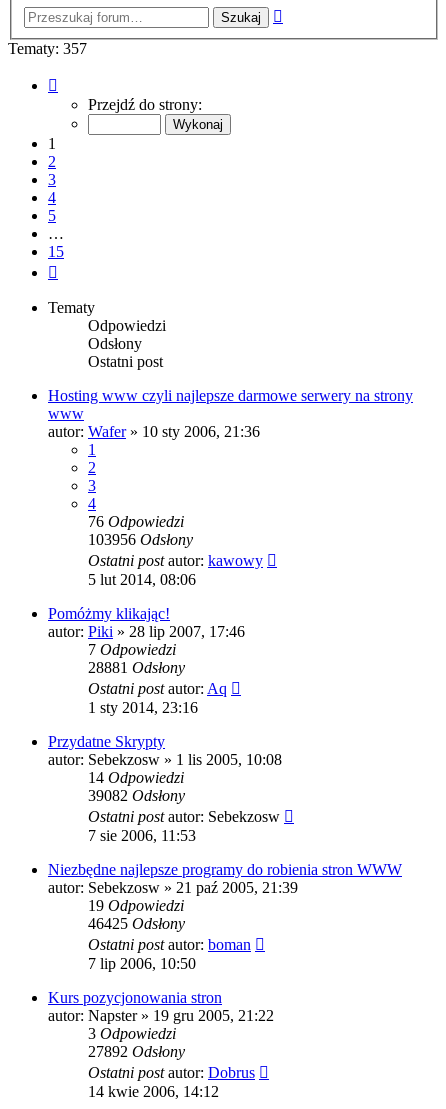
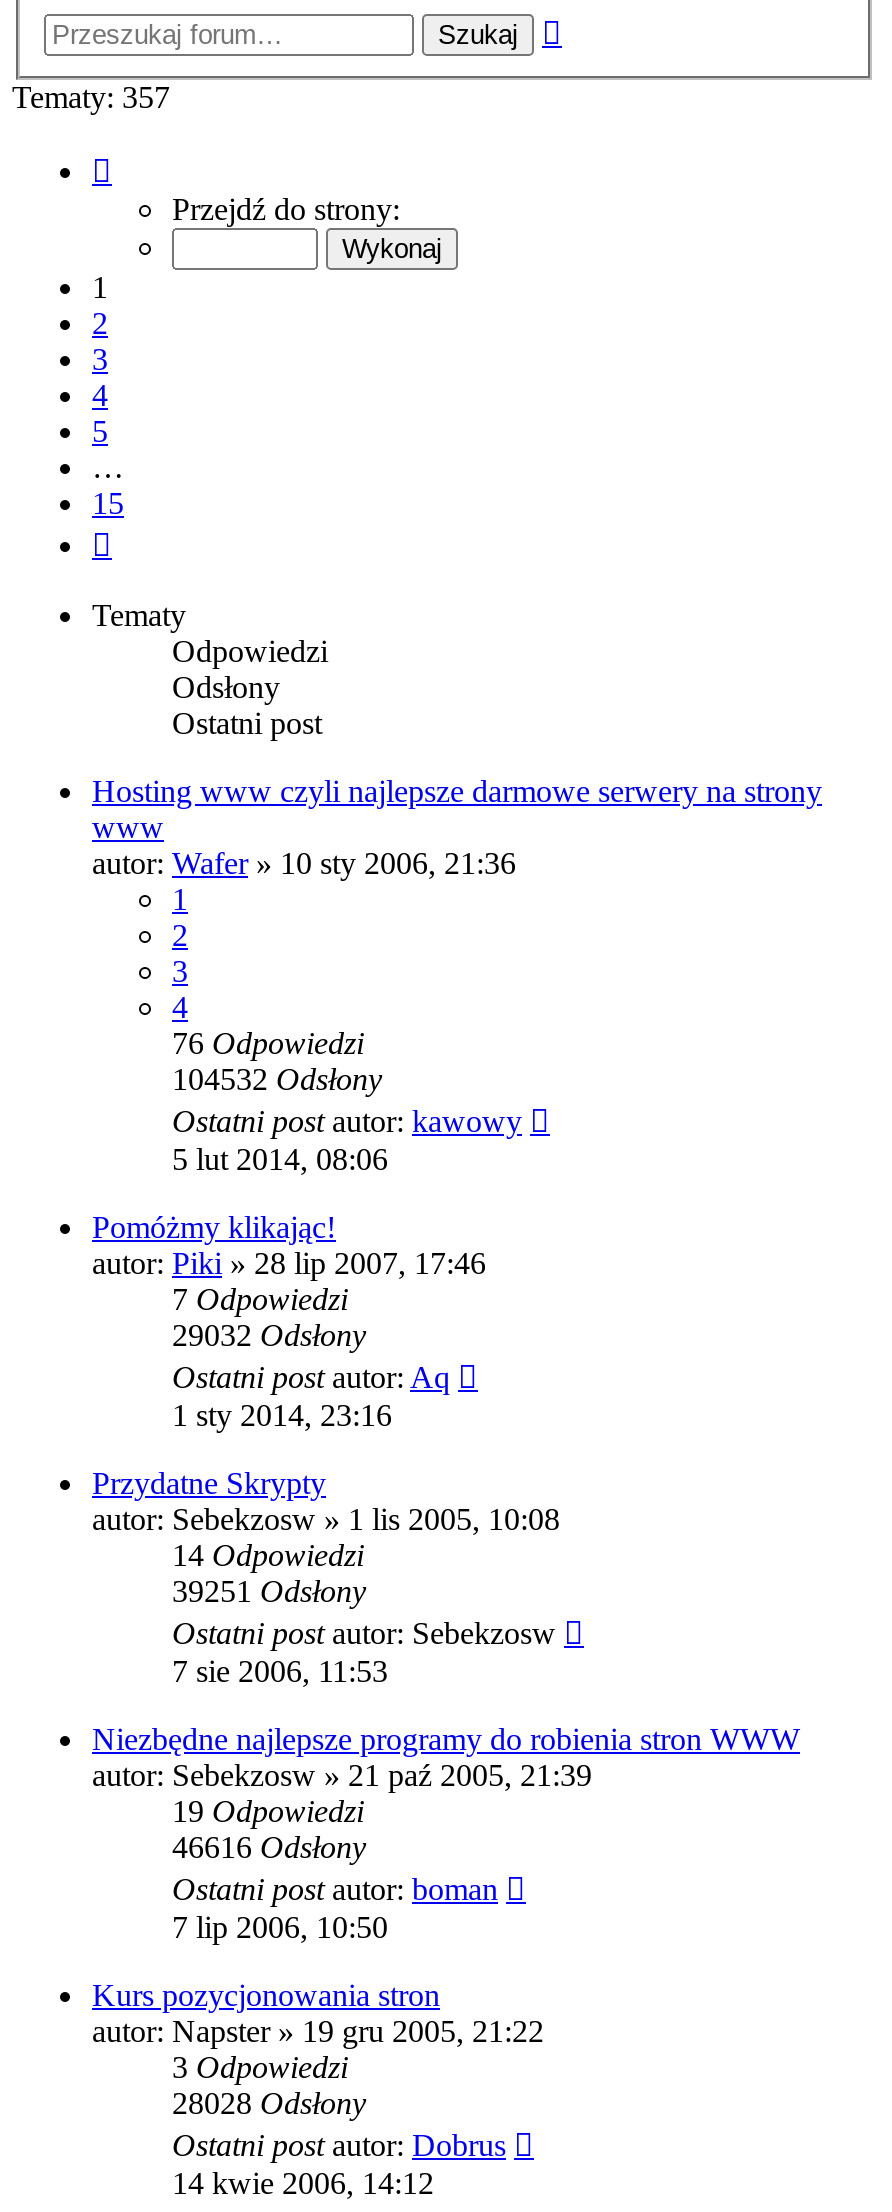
[88,531,193,548] 103956 Odsłony -> [172,1062,382,1096] 104532 Odsłony
[88,659,185,676] 28881 Odsłony -> [172,1318,366,1352] 29032 Odsłony
[88,787,185,804] 39082Odsłony -> [172,1574,366,1608] 39251Odsłony
[88,915,185,932] 46425Odsłony -> [172,1830,366,1864] 46616Odsłony
[88,1043,185,1060] 27892 Odsłony -> [172,2086,366,2120] 28028 Odsłony

